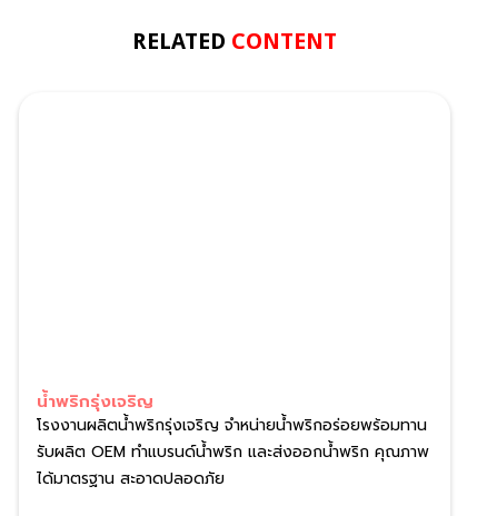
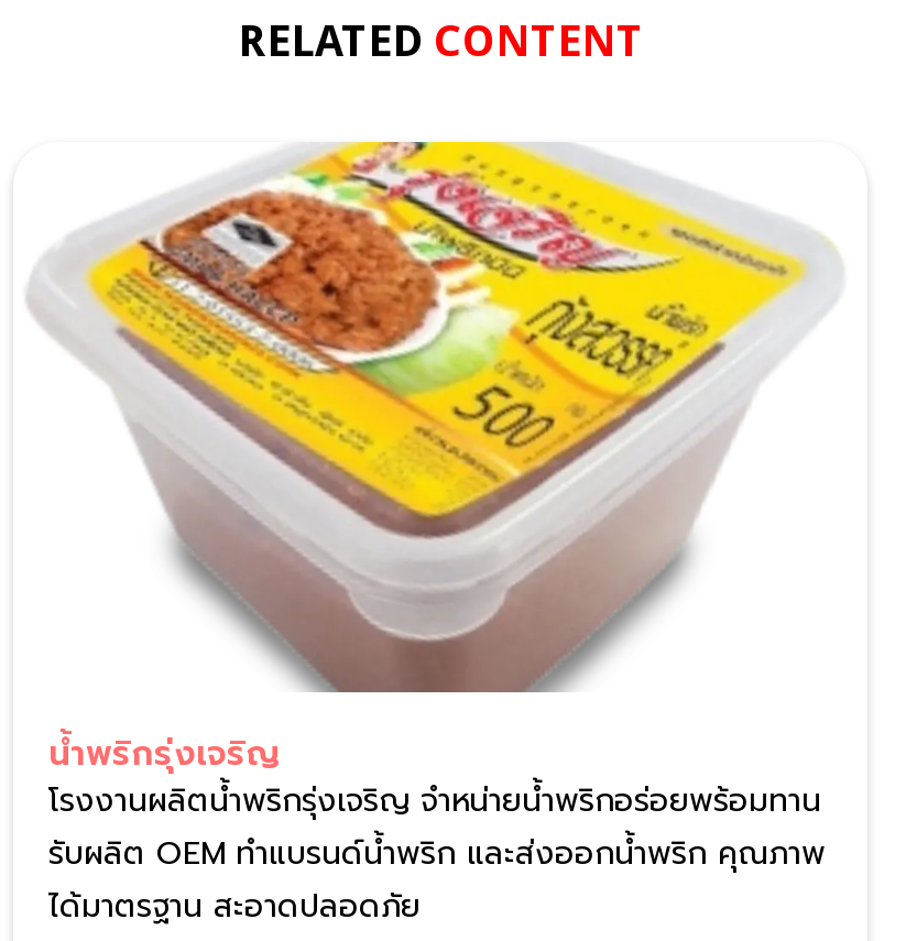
none -> [26,140,841,694] [image]

